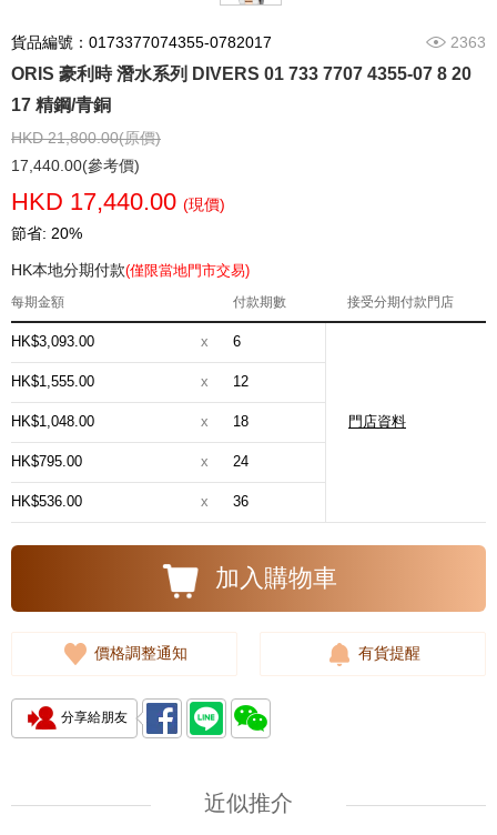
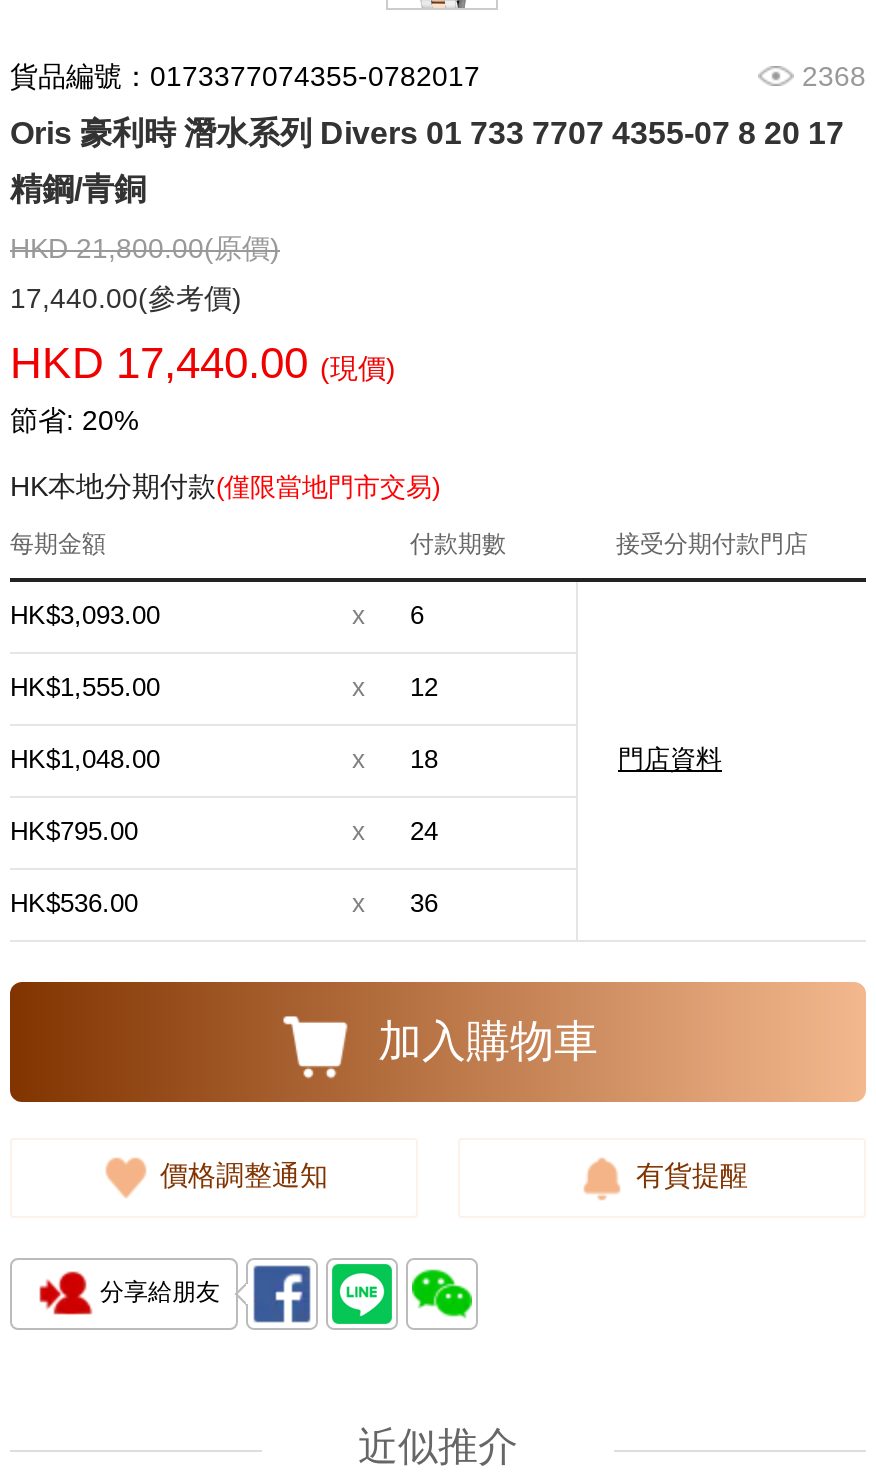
[450,34,486,52] 2363 -> [802,61,866,93] 2368
[11,65,471,84] ORIS 豪利時 潛水系列 DIVERS 01 733 7707 4355-07 8 20 -> [10,117,844,151] Oris 豪利時 潛水系列 Divers 01 733 7707 4355-07 8 20 17
[11,96,111,115] 17 精鋼/青銅 -> [10,173,146,207] 精鋼/青銅

